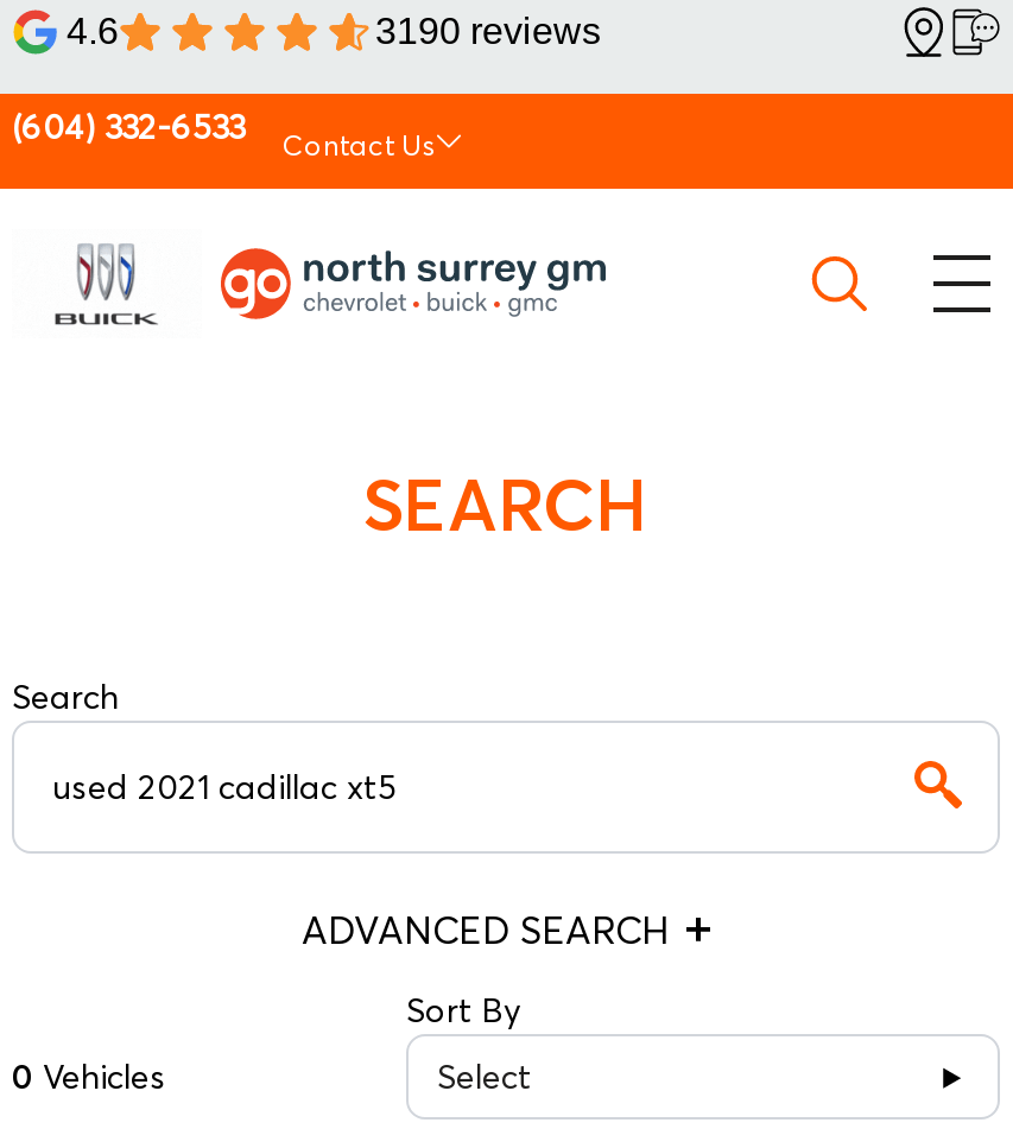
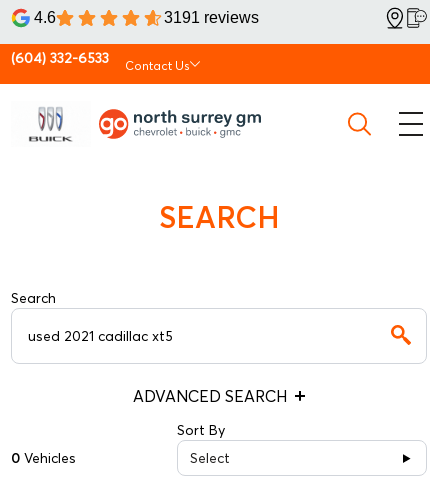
[375,11,601,51] 3190 reviews -> [164,9,259,26] 3191 reviews

